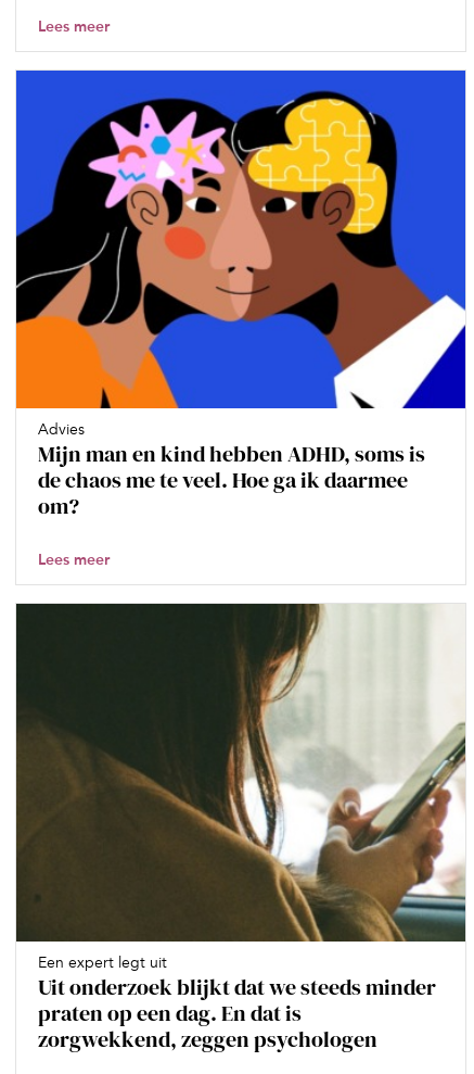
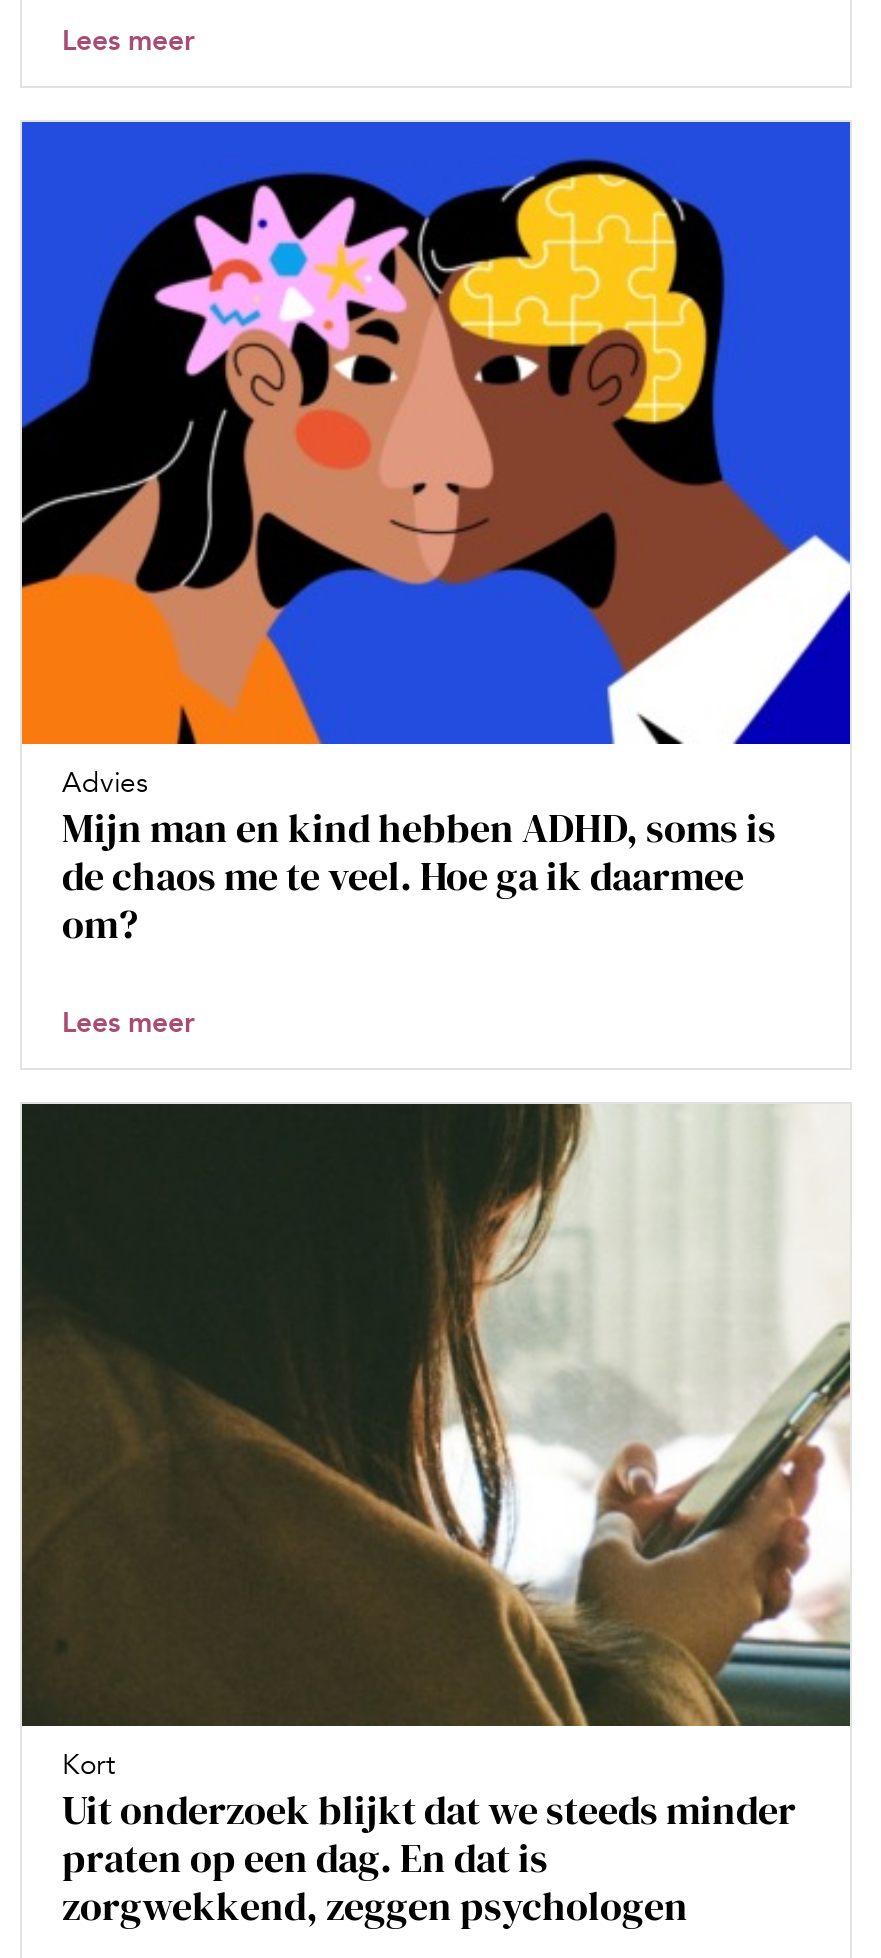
[38,954,167,972] Een expert legt uit -> [62,1747,116,1781] Kort

